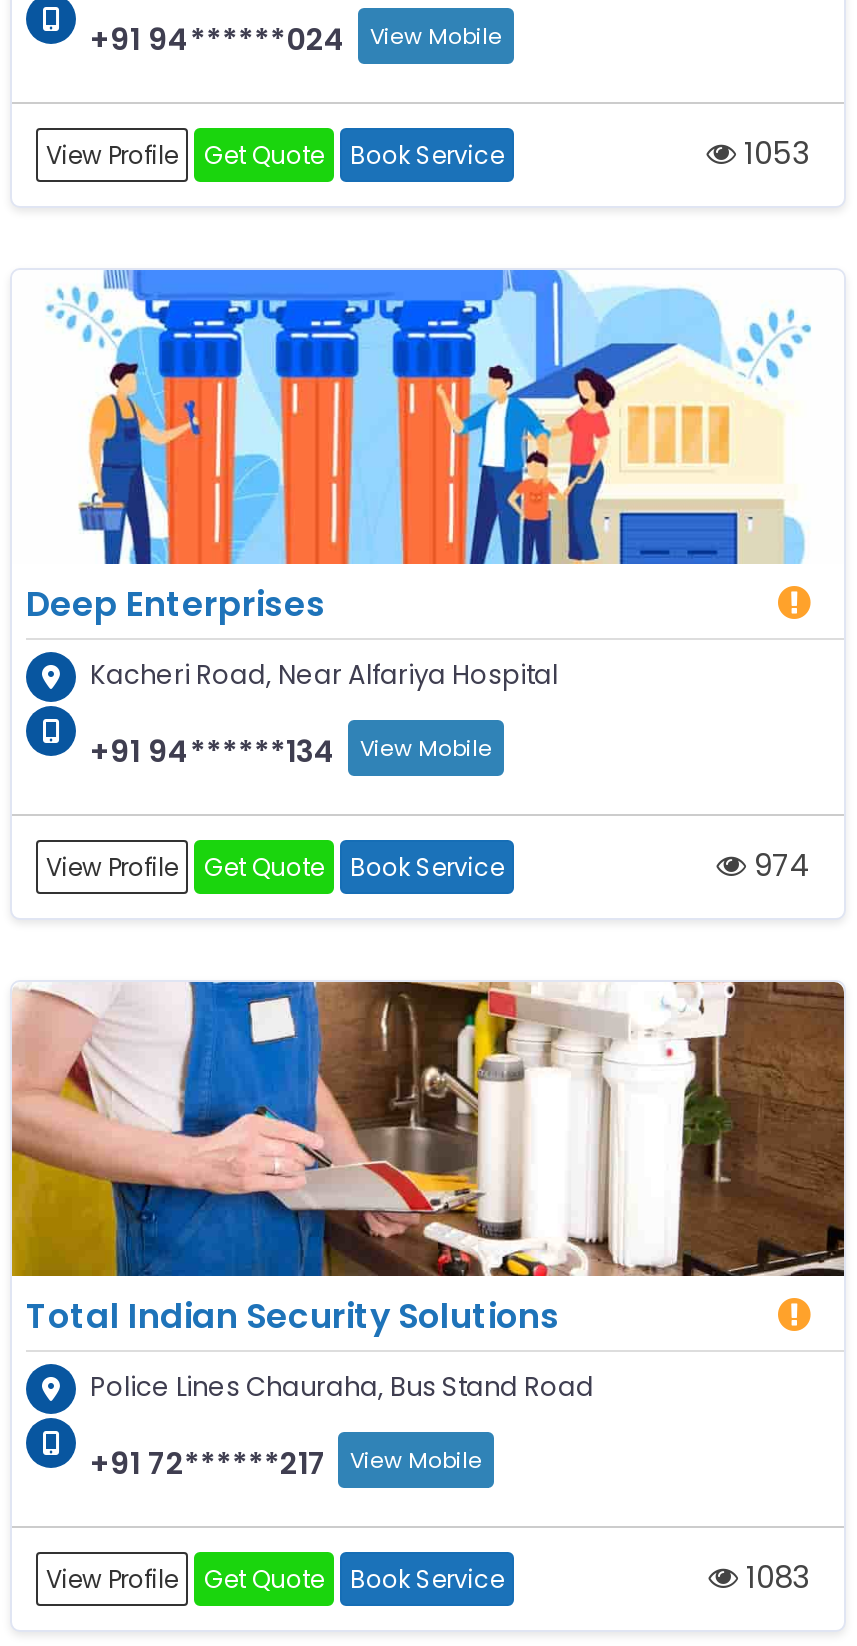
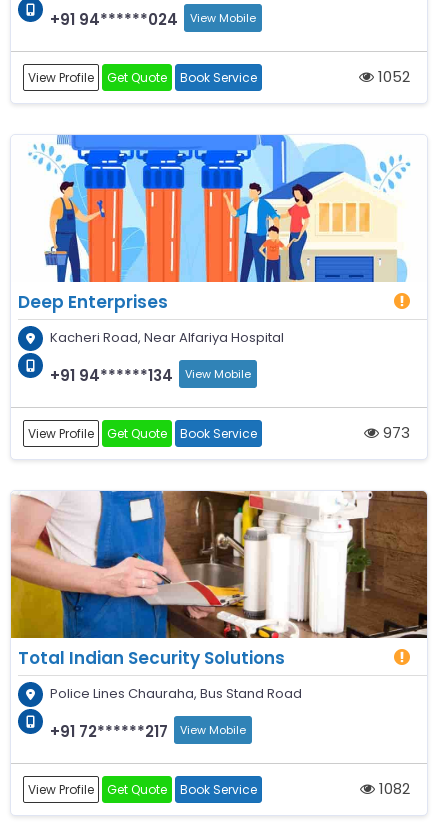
[736,132,810,174] 1053 -> [374,66,410,87] 1052
[746,844,810,886] 974 -> [379,422,410,443] 973
[738,1556,810,1598] 1083 -> [375,778,410,799] 1082

